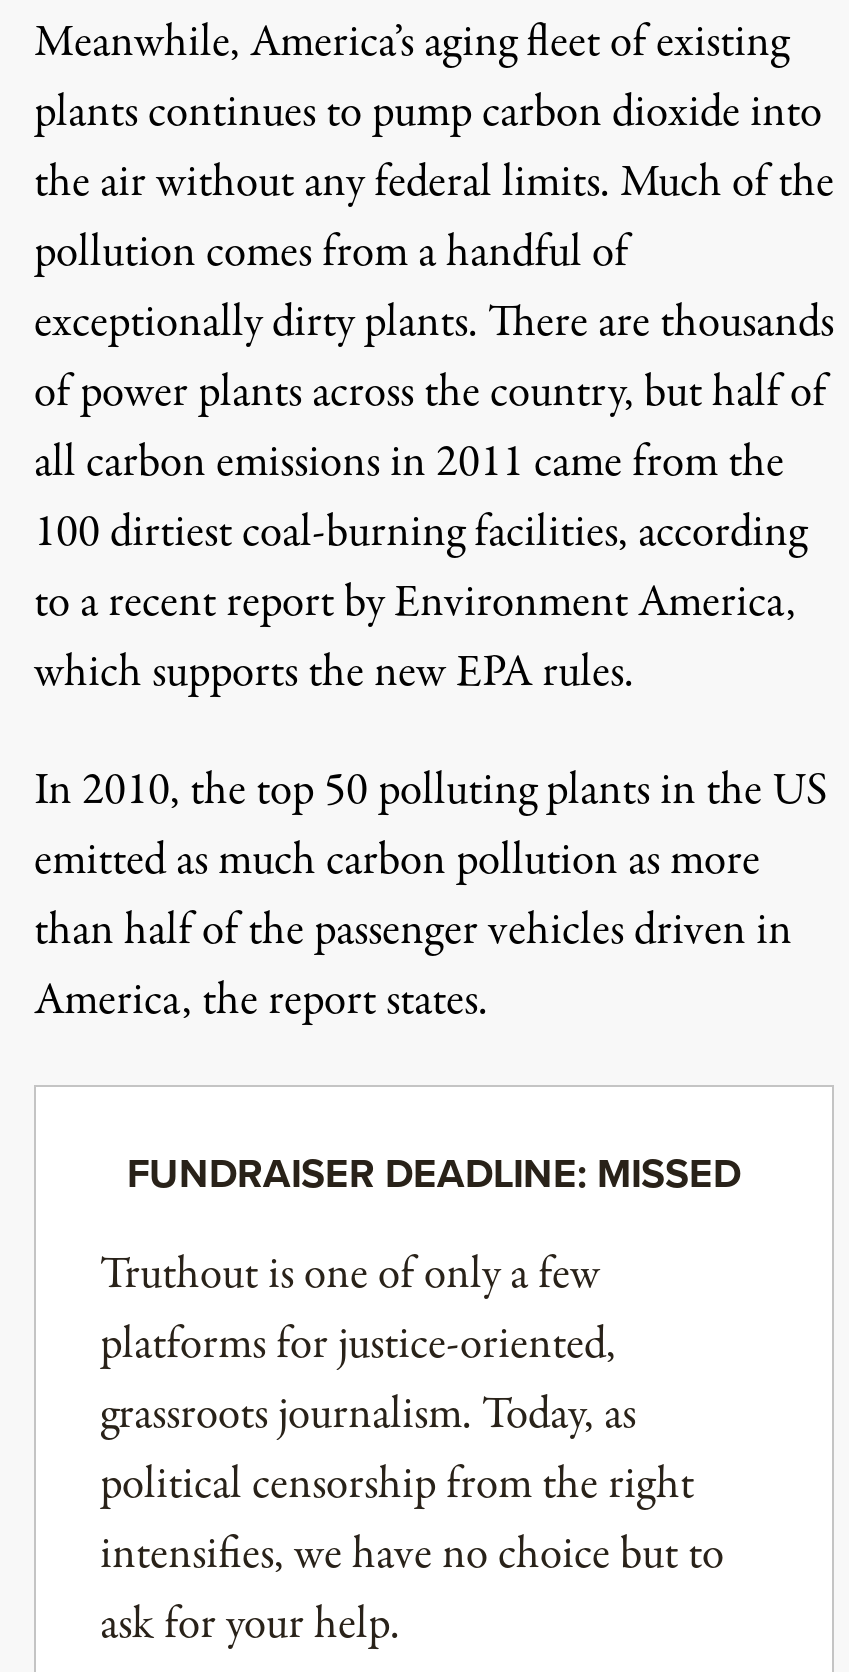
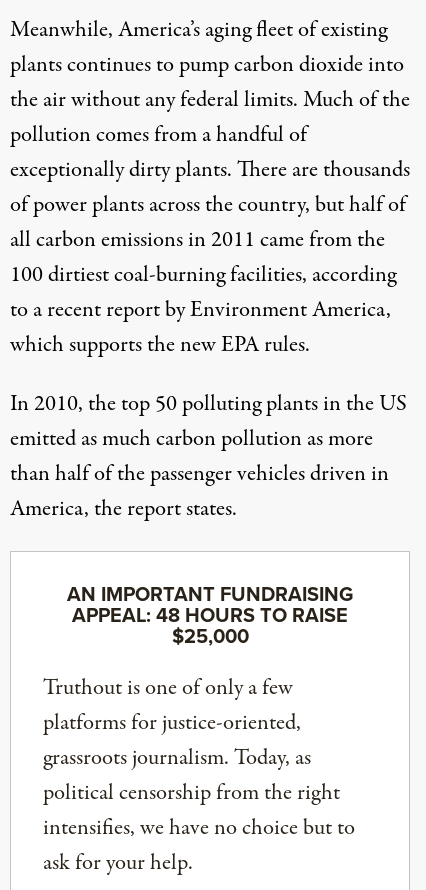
[127,1142,741,1200] FUNDRAISER DEADLINE: MISSED -> [67,579,353,651] AN IMPORTANT FUNDRAISING | APPEAL: 48 HOURS TO RAISE | $25,000

